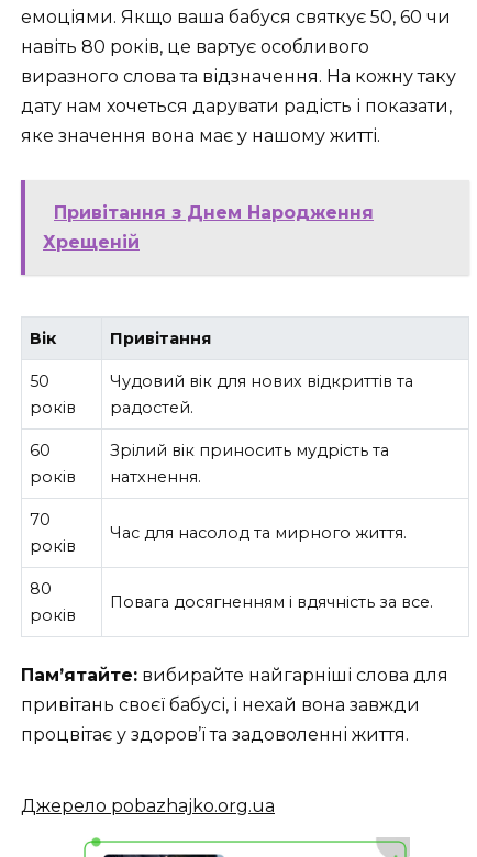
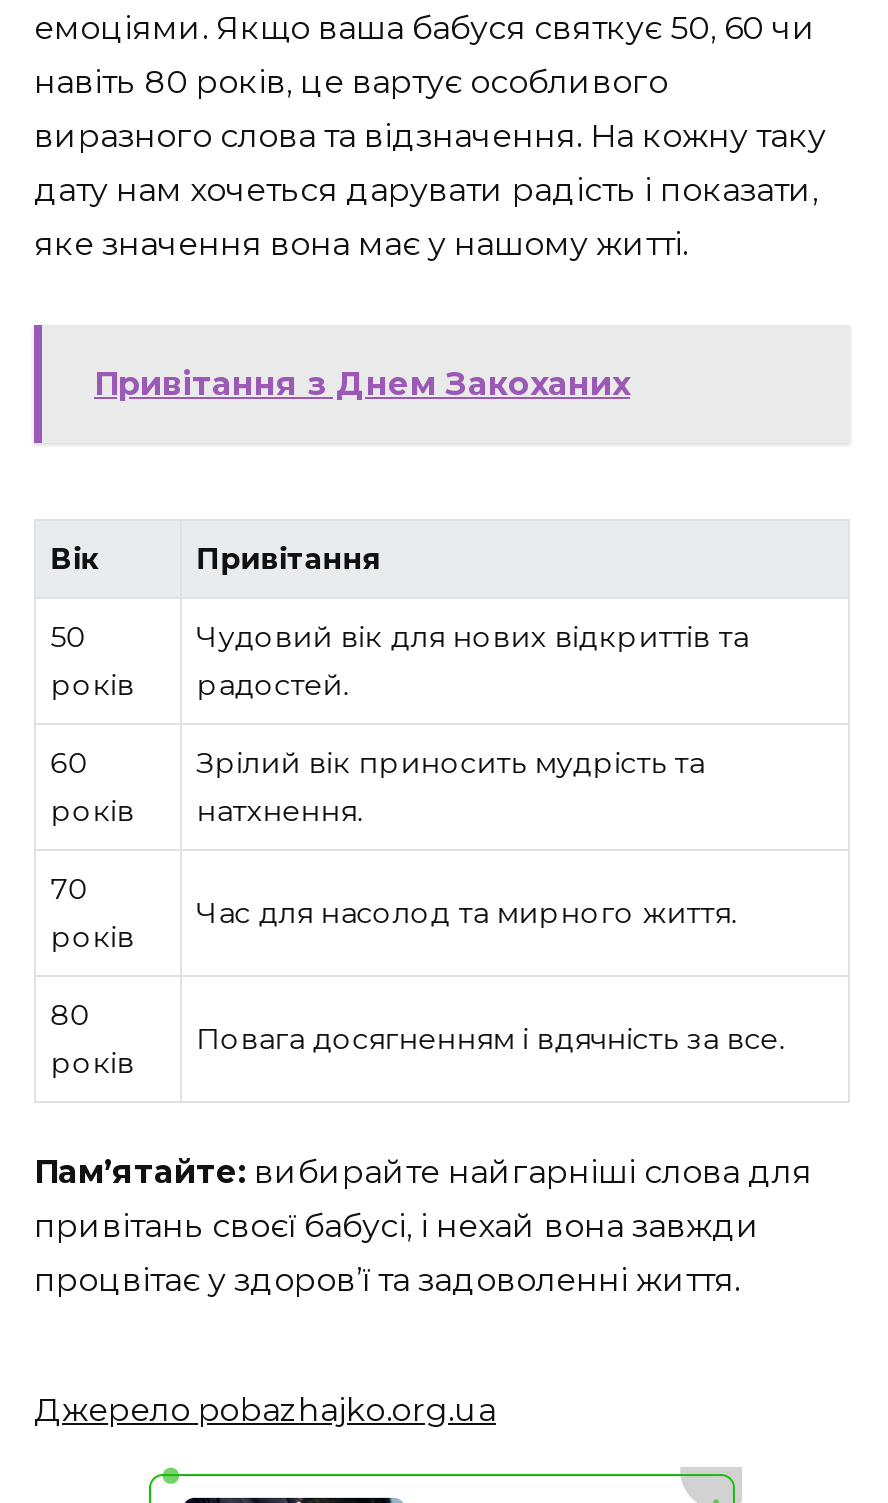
[43,202,374,253] Привітання з Днем Народження | Хрещеній -> [94,365,630,403] Привітання з Днем Закоханих

